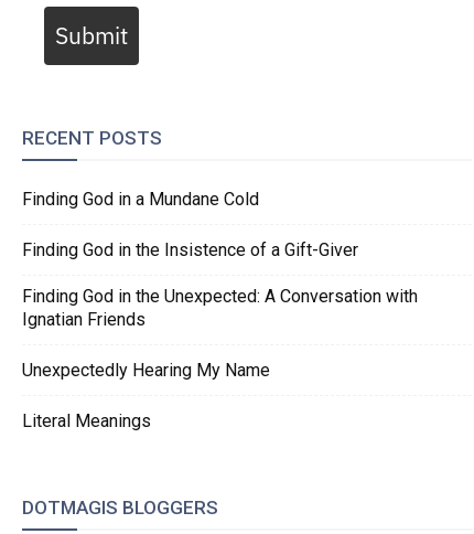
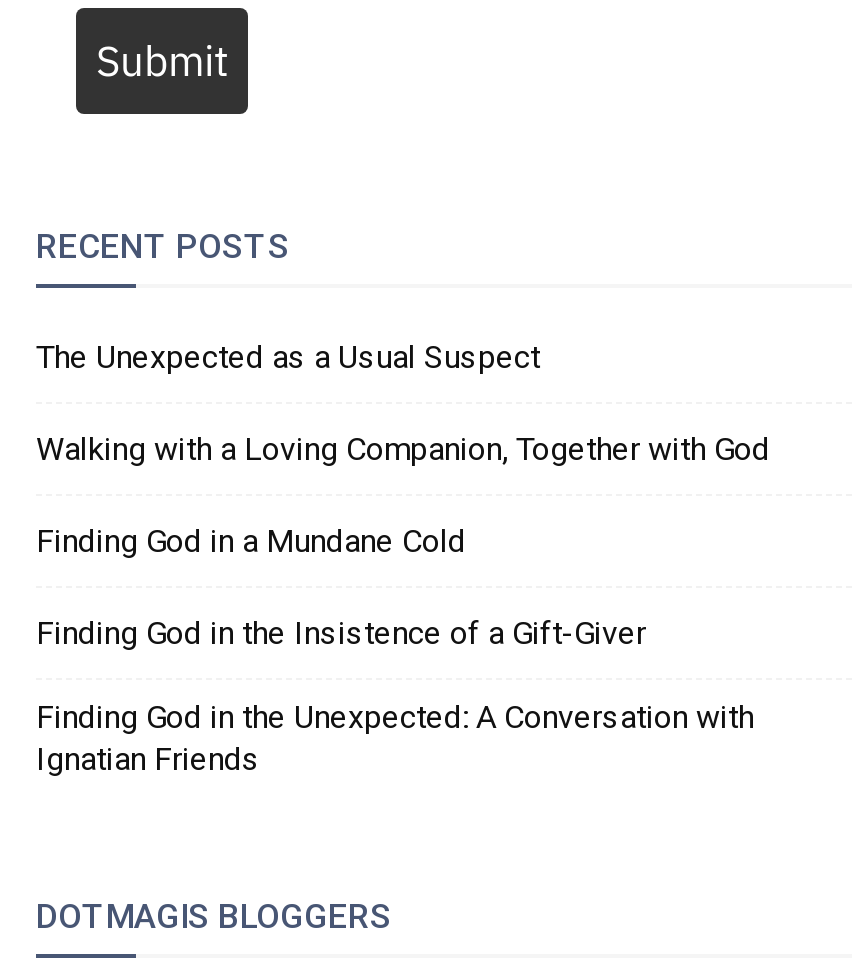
none -> [36,337,770,467] The Unexpected as a Usual Suspect | Walking with a Loving Companion, Together with God
moved [22,188,418,330] -> [36,521,754,777]: Finding God in a Mundane Cold | Finding God in the Insistence of a Gift-Giver | Finding God in the Unexpected: A Conversation with | Ignatian Friends
[22,359,270,431] Unexpectedly Hearing My Name | Literal Meanings -> none

